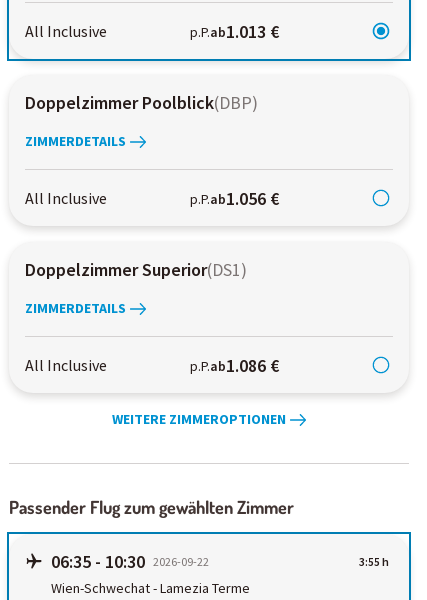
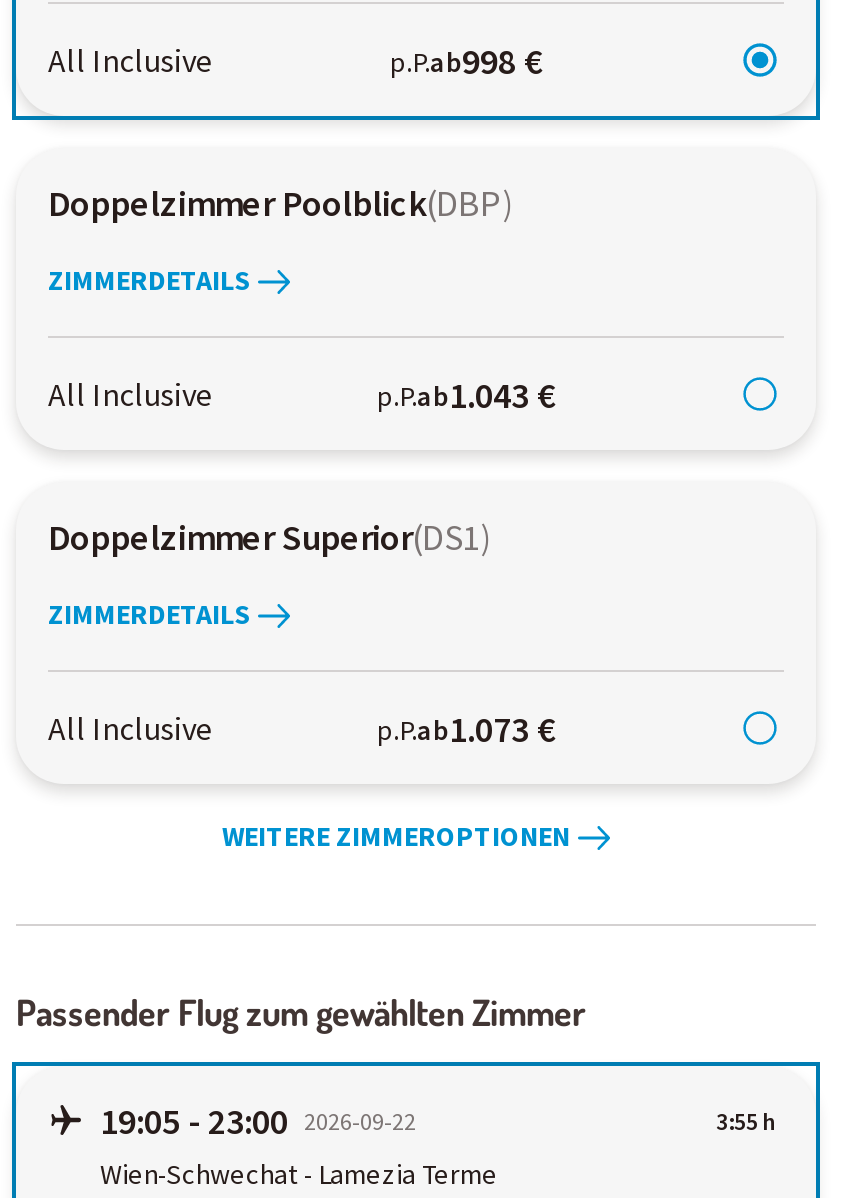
[189,20,278,43] p.P.ab1.013 € -> [390,38,542,84] p.P.ab998 €
[189,187,278,210] p.P.ab1.056 € -> [377,372,555,418] p.P.ab1.043 €
[189,354,278,377] p.P.ab1.086 € -> [377,706,555,752] p.P.ab1.073 €
[51,550,209,573] 06:35 - 10:30 2026-09-22 -> [100,1098,416,1144] 19:05 - 23:00 2026-09-22

